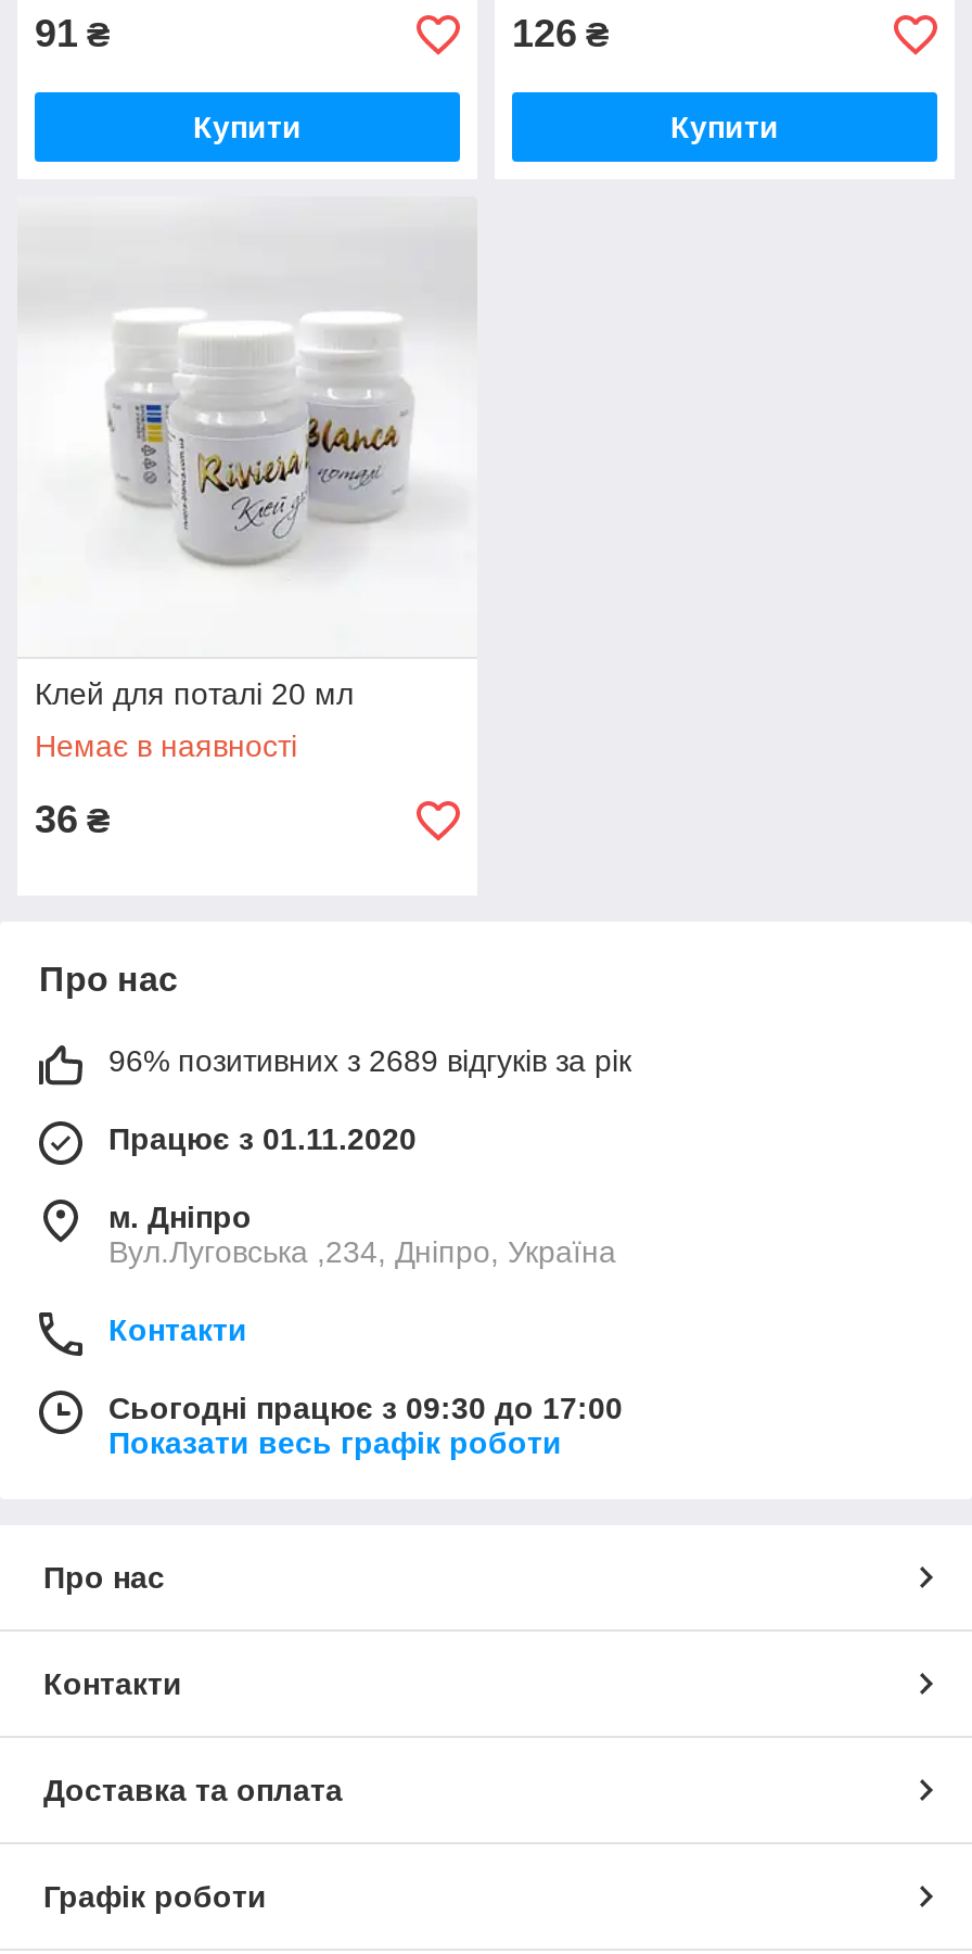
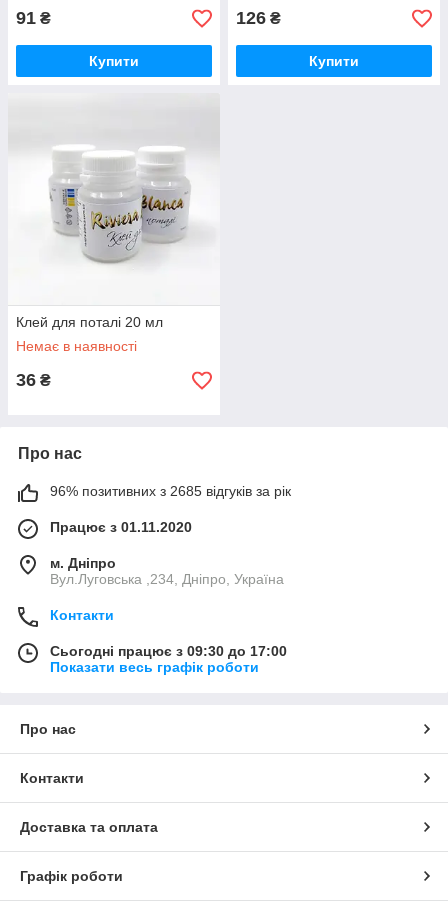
[108,1043,631,1078] 96% позитивних з 2689 відгуків за рік -> [50,483,291,499] 96% позитивних з 2685 відгуків за рік

